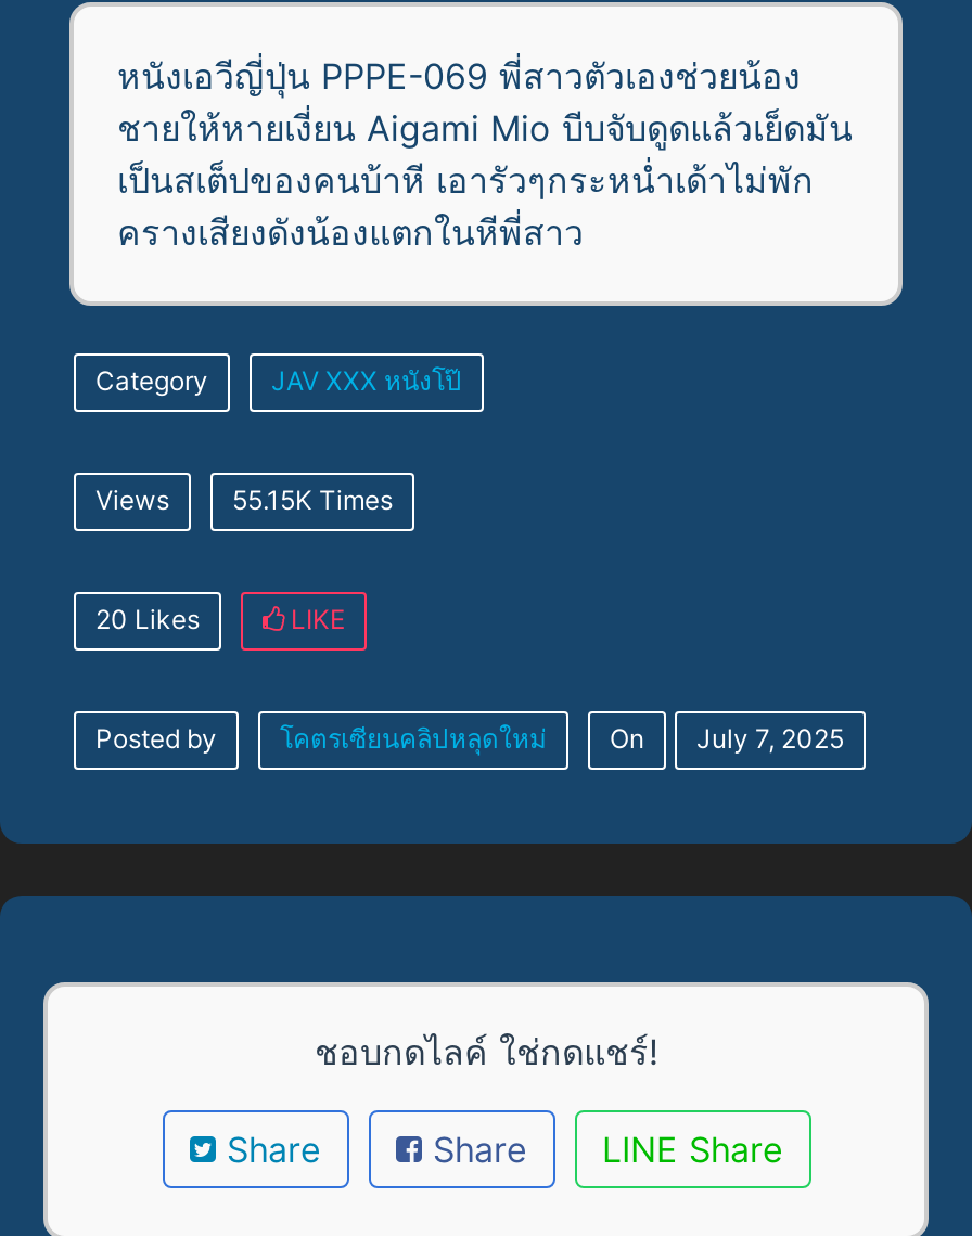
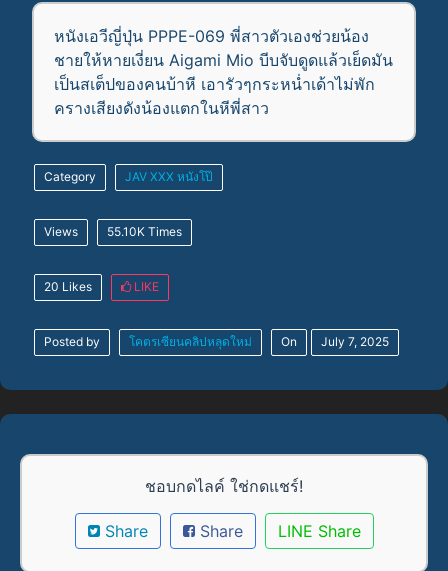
[95,484,393,517] Views 55.15K Times -> [44,224,182,239] Views 55.10K Times

